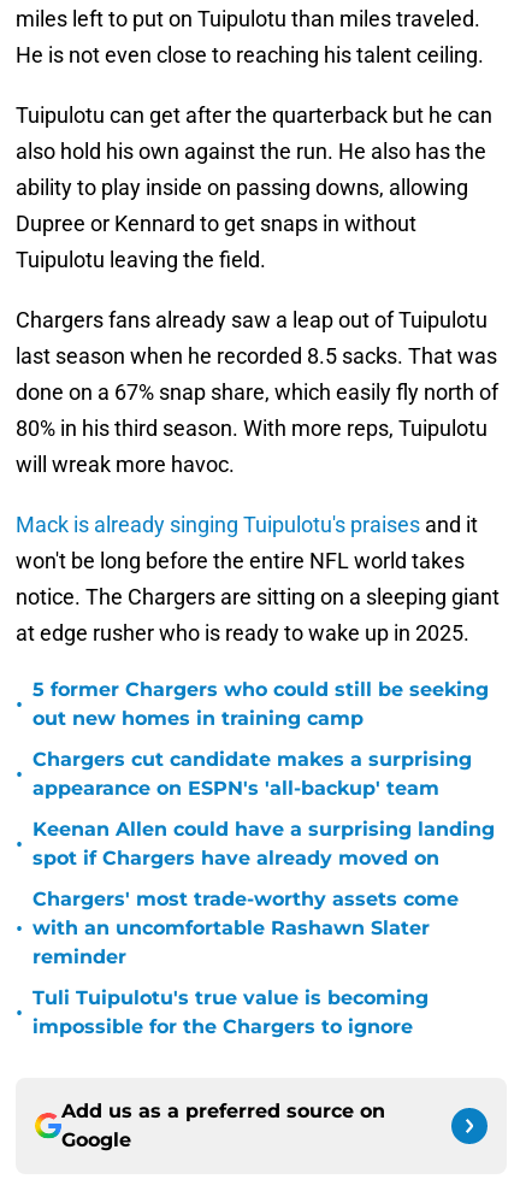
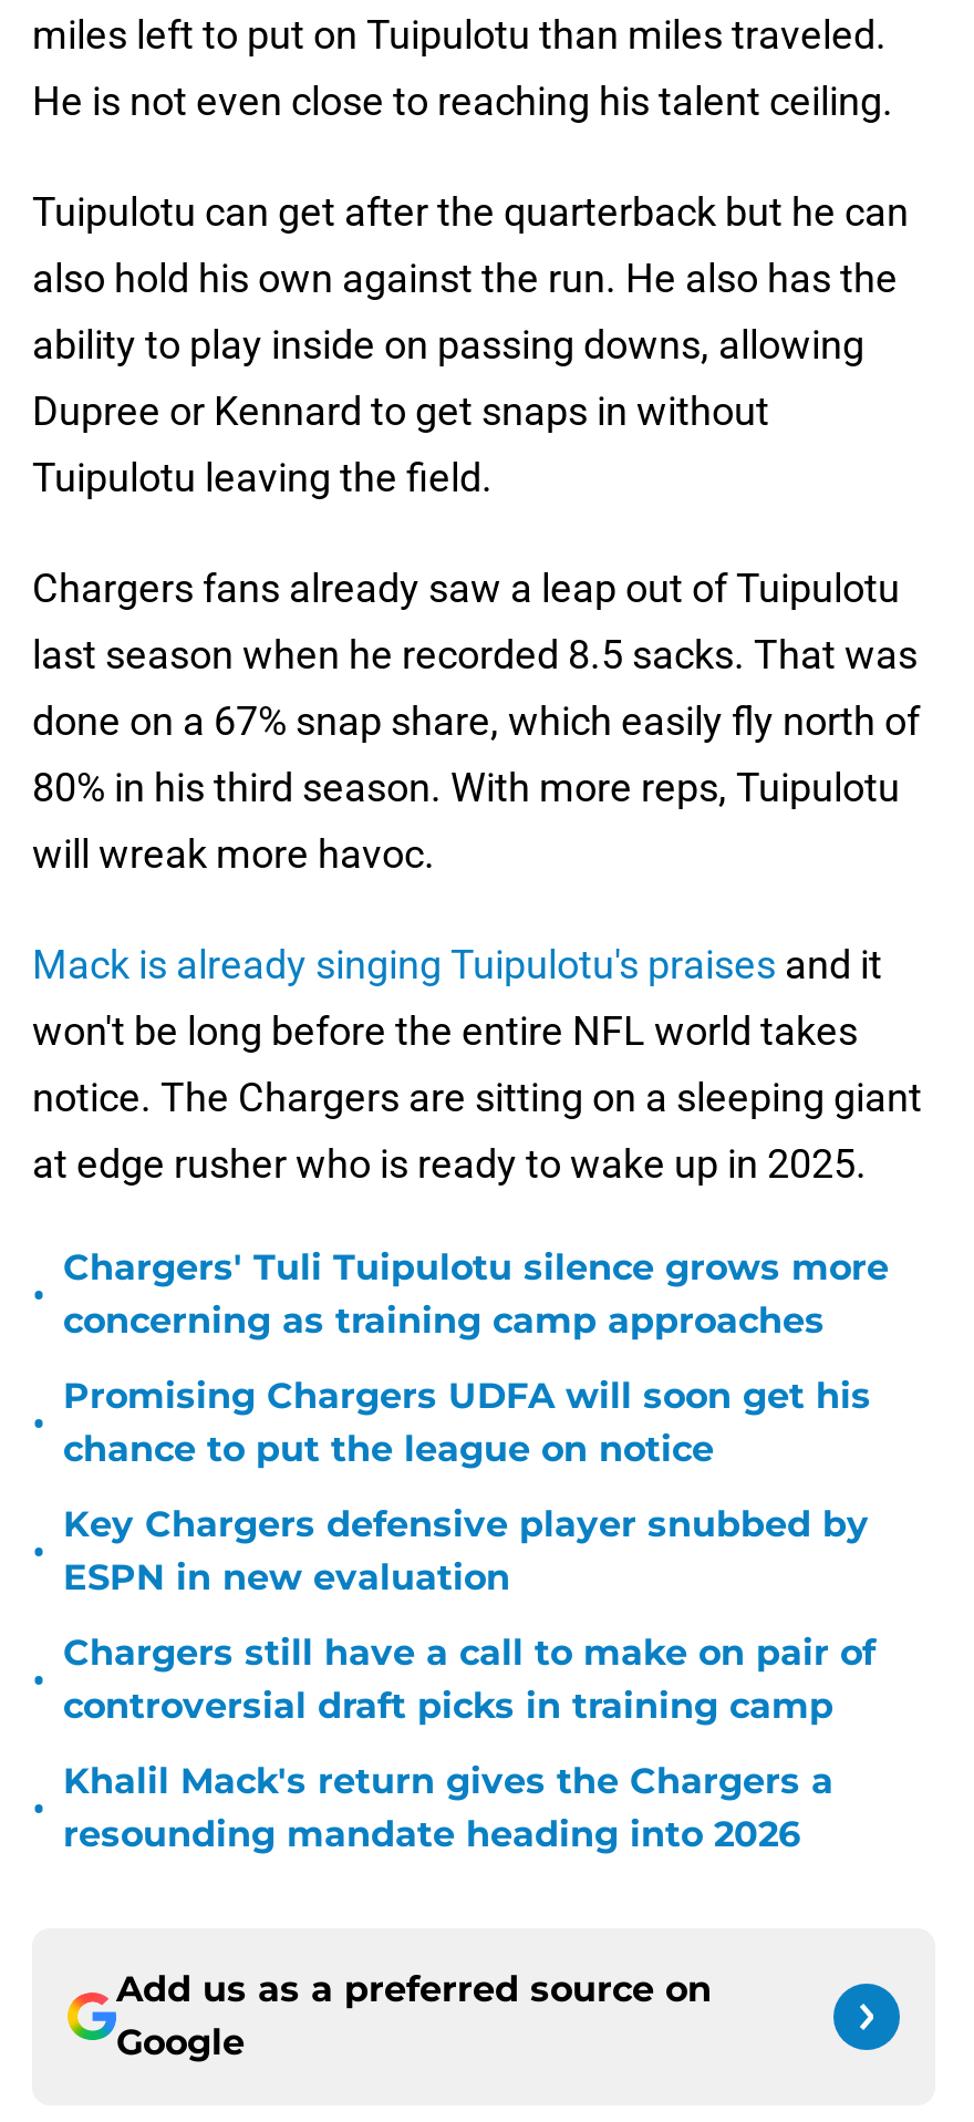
[32,678,489,730] 5 former Chargers who could still be seeking | out new homes in training camp -> [63,1246,889,1342] Chargers' Tuli Tuipulotu silence grows more | concerning as training camp approaches
[32,748,472,800] Chargers cut candidate makes a surprising | appearance on ESPN's 'all-backup' team -> [63,1375,871,1470] Promising Chargers UDFA will soon get his | chance to put the league on notice
[32,818,495,869] Keenan Allen could have a surprising landing | spot if Chargers have already moved on -> [63,1503,869,1598] Key Chargers defensive player snubbed by | ESPN in new evaluation
[32,888,459,968] Chargers' most trade-worthy assets come | with an uncomfortable Rashawn Slater | reminder -> [63,1632,875,1727] Chargers still have a call to make on pair of | controversial draft picks in training camp
[32,986,429,1038] Tuli Tuipulotu's true value is becoming | impossible for the Chargers to ignore -> [63,1760,833,1855] Khalil Mack's return gives the Chargers a | resounding mandate heading into 2026

